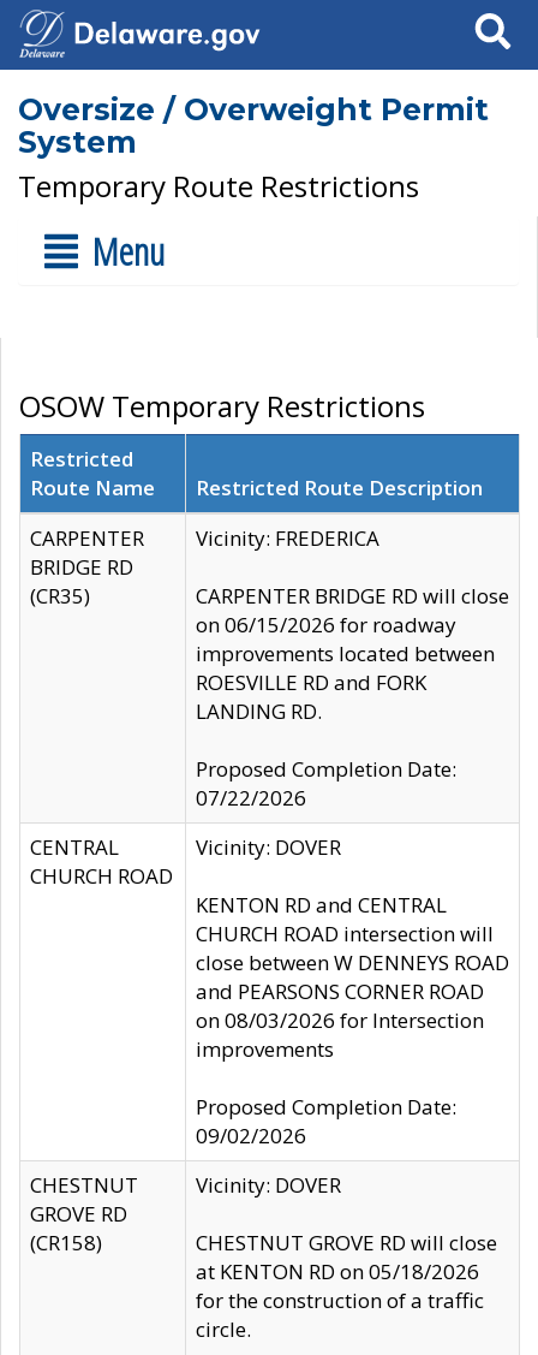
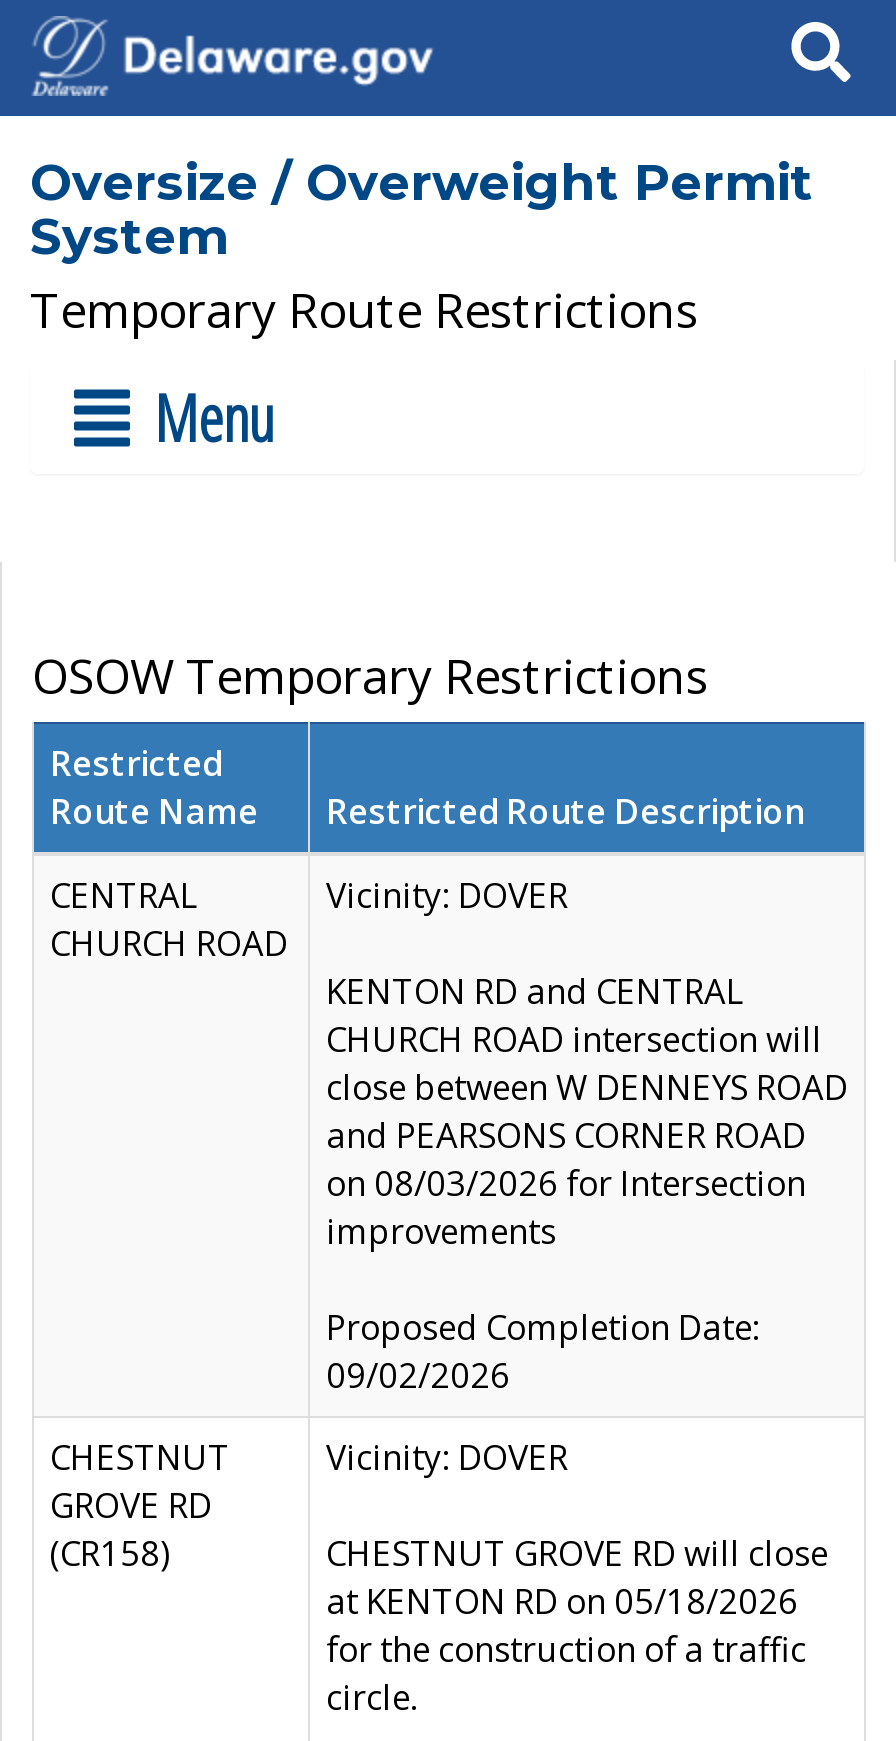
[30,524,144,610] CARPENTER | BRIDGE RD | (CR35) -> none
[196,524,509,812] Vicinity: FREDERICA | CARPENTER BRIDGE RD will close | on 06/15/2026 for roadway | improvements located between | ROESVILLE RD and FORK | LANDING RD. | Proposed Completion Date: | 07/22/2026 -> none

